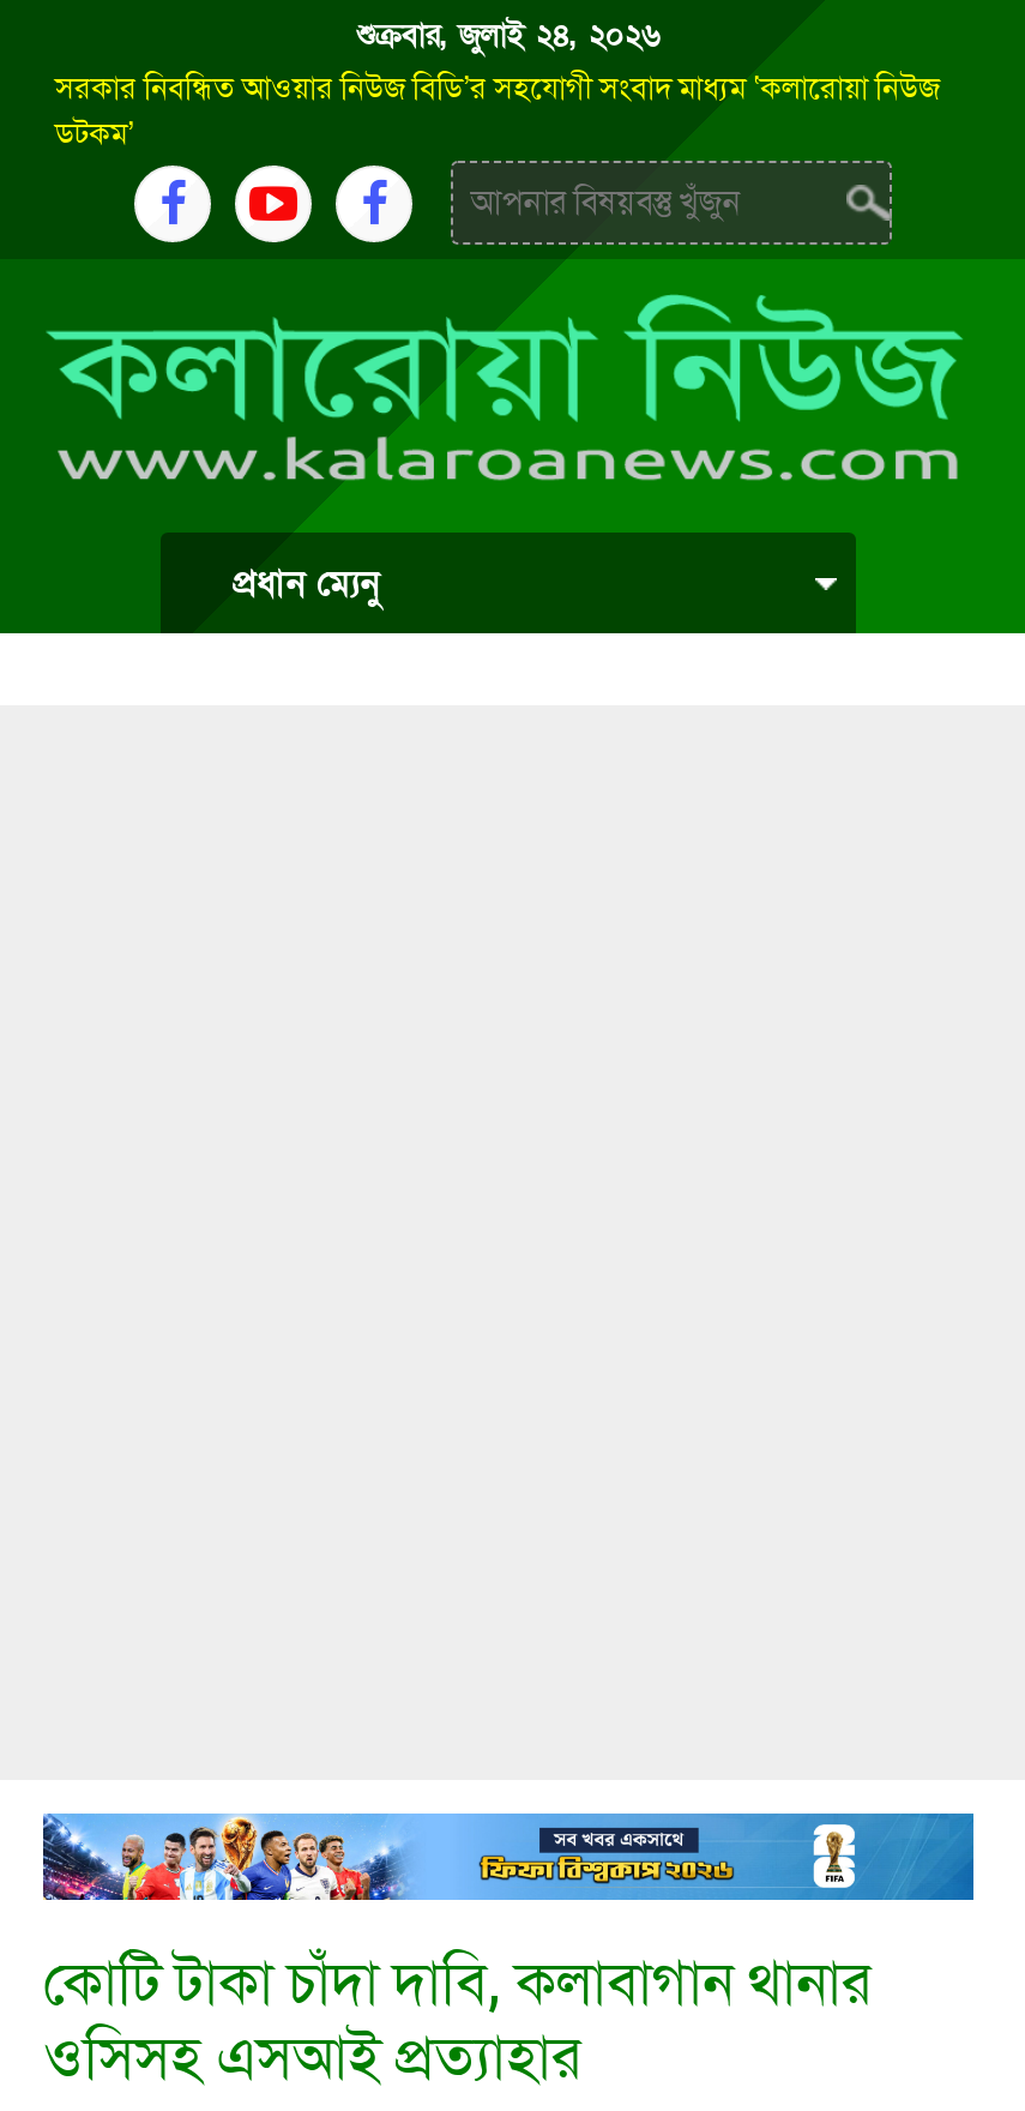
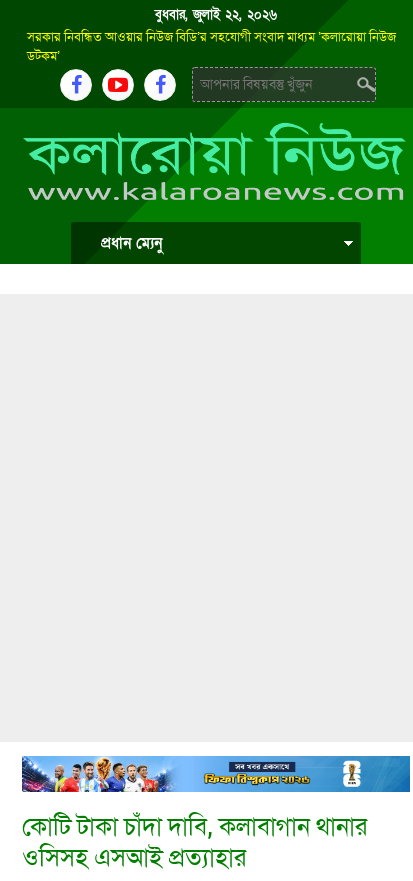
[356,14,661,58] শুক্রবার, জুলাই ২৪, ২০২৬ -> [155,6,277,24] বুধবার, জুলাই ২২, ২০২৬

